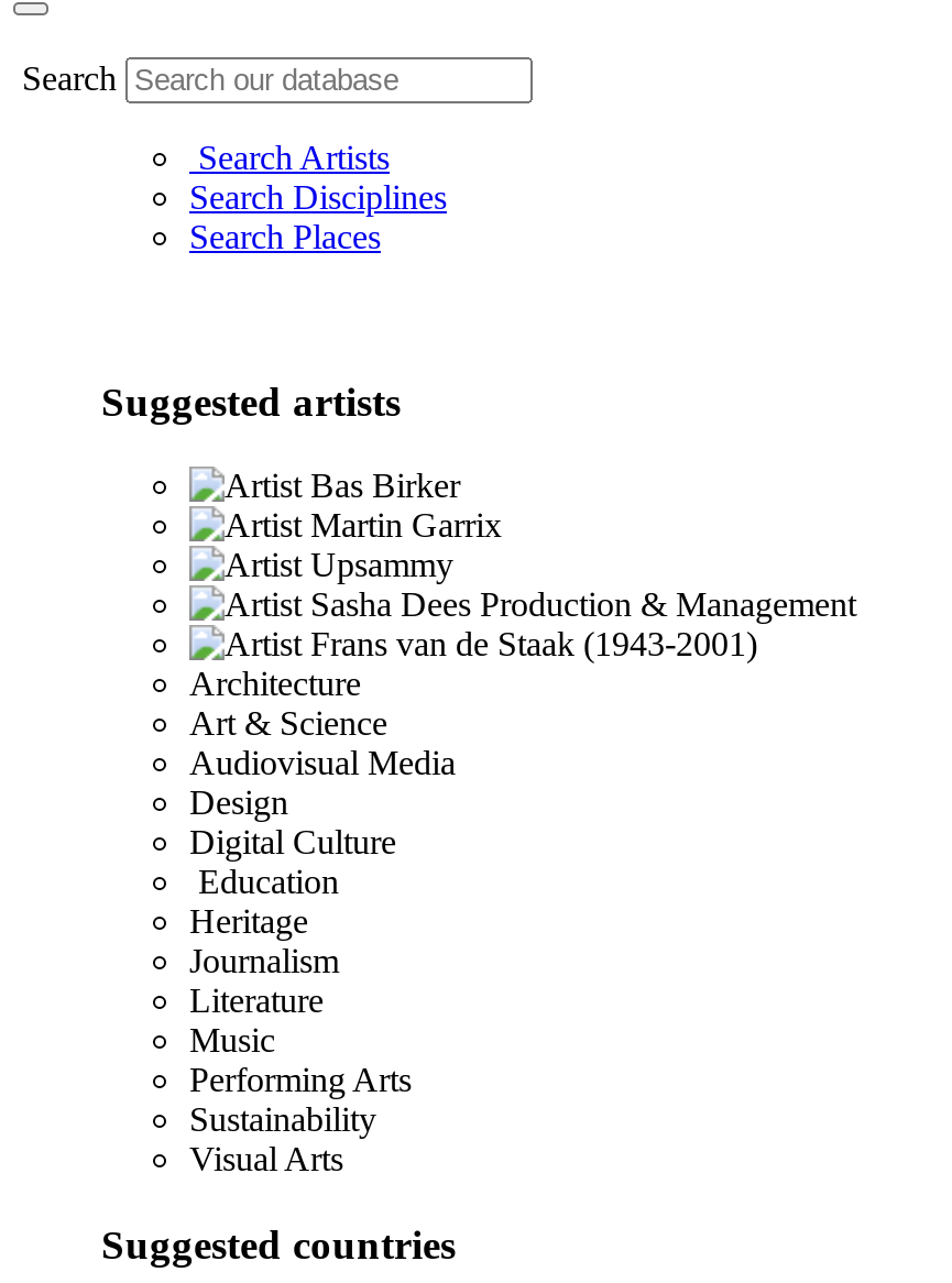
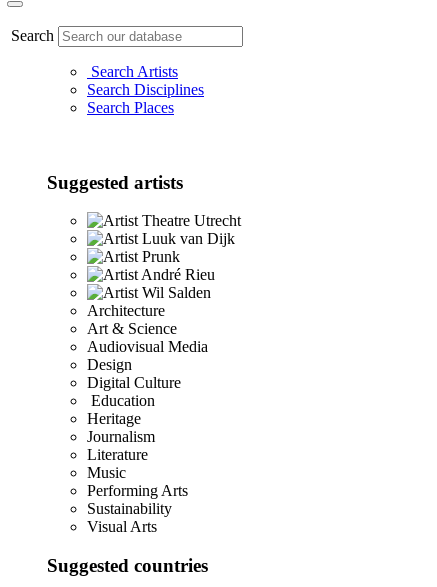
[302,467,856,663] Bas Birker | Martin Garrix | Upsammy | Sasha Dees Production & Management | Frans van de Staak (1943-2001) -> [138,212,241,301] Theatre Utrecht | Luuk van Dijk | Prunk | André Rieu | Wil Salden

